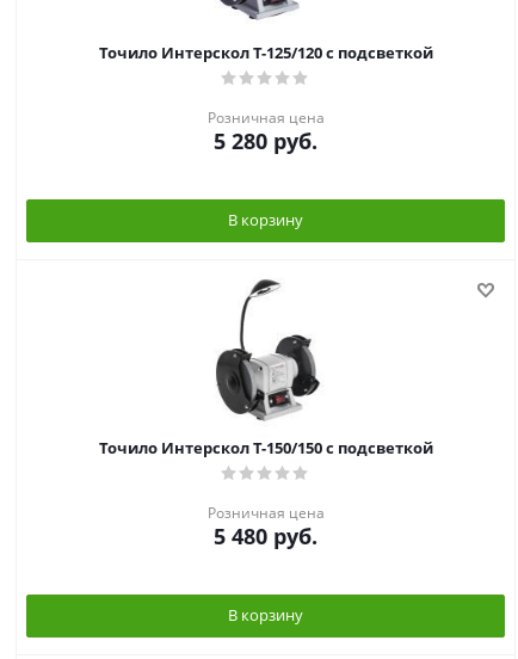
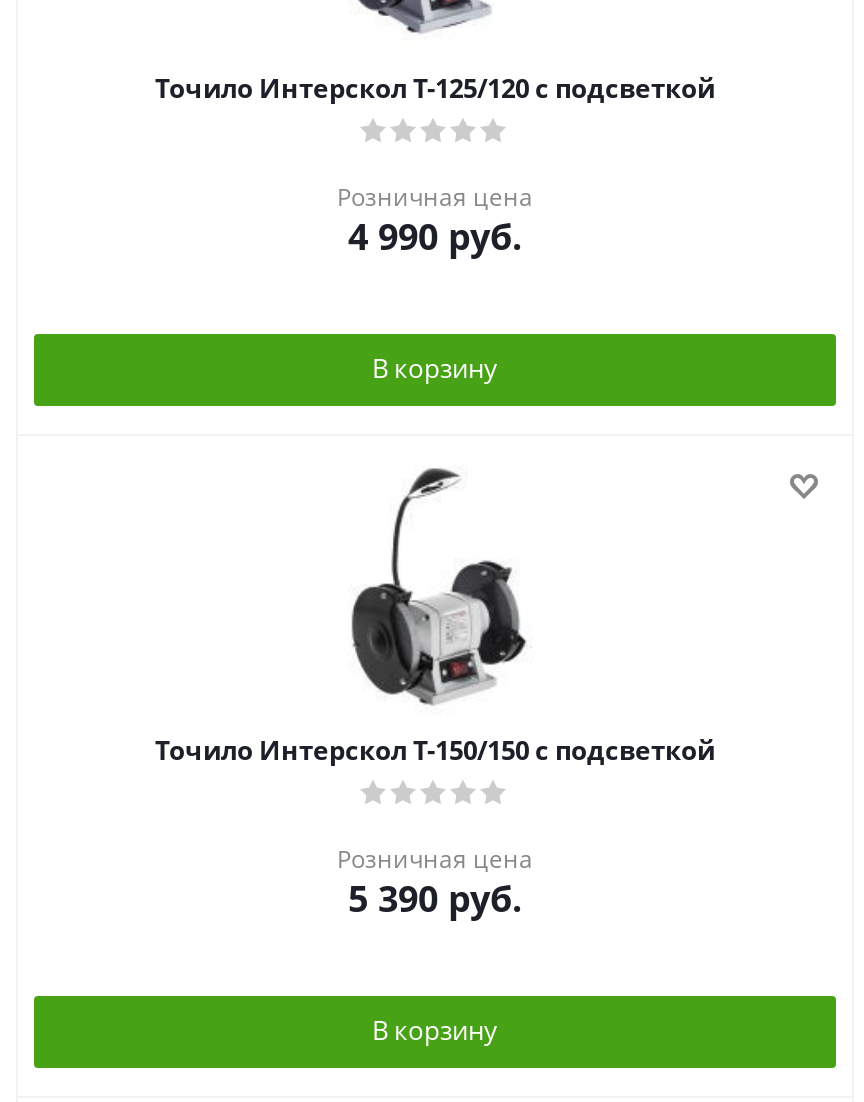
[214,126,317,155] 5 280 руб. -> [348,211,522,259] 4 990 руб.
[214,521,317,550] 5 480 руб. -> [348,873,522,921] 5 390 руб.

